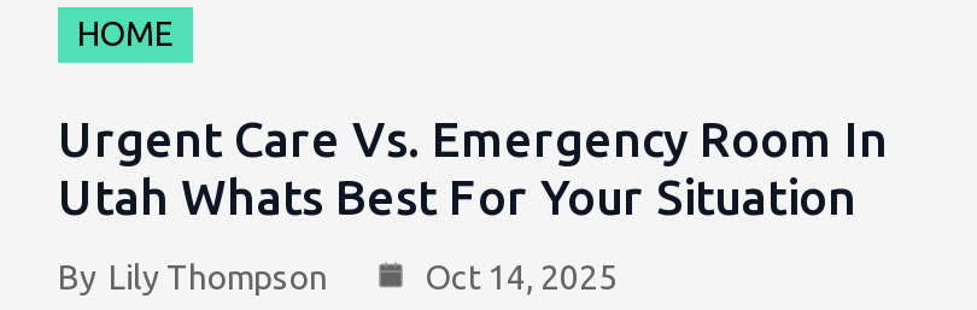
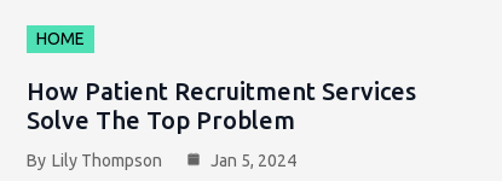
[58,110,888,224] Urgent Care Vs. Emergency Room In | Utah Whats Best For Your Situation -> [27,77,416,134] How Patient Recruitment Services | Solve The Top Problem
[417,257,618,296] Oct 14, 2025 -> [207,150,296,170] Jan 5, 2024

